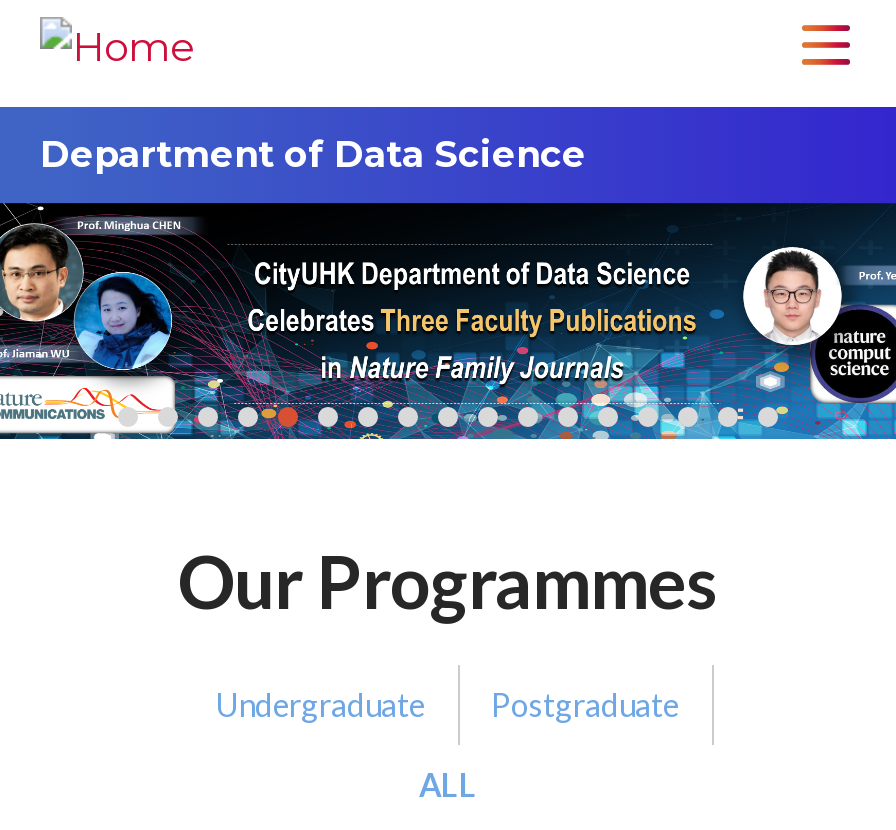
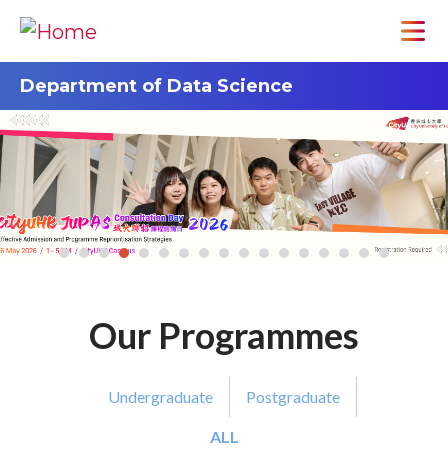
[6,201,890,441] [image] -> [3,109,445,259] [image]

